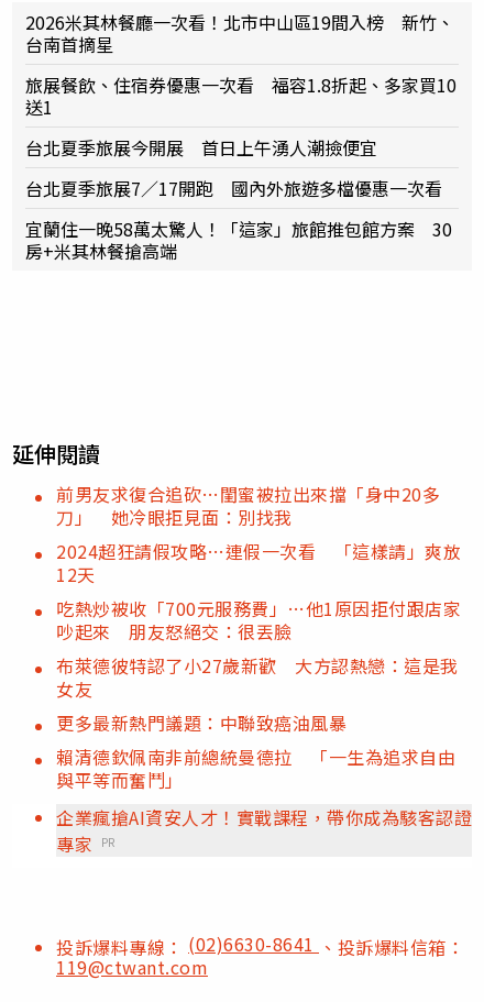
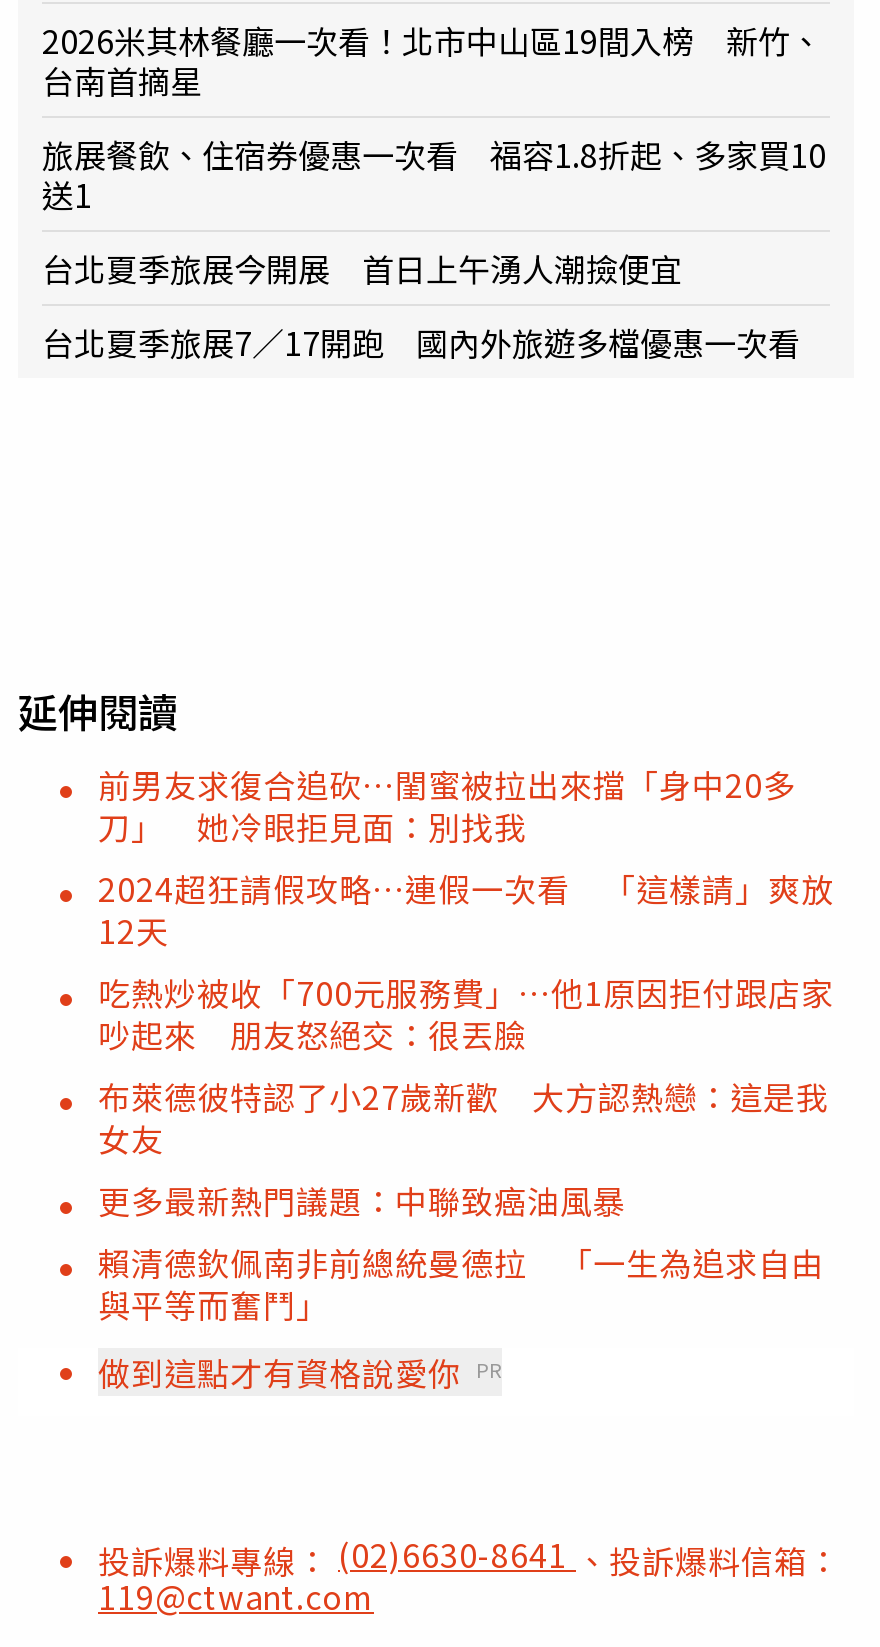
[25,216,452,264] 宜蘭住一晚58萬太驚人！「這家」旅館推包館方案 30 | 房+米其林餐搶高端 -> none
[56,804,472,857] 企業瘋搶AI資安人才！實戰課程，帶你成為駭客認證 | 專家 PR -> [98,1348,502,1396] 做到這點才有資格說愛你 PR

